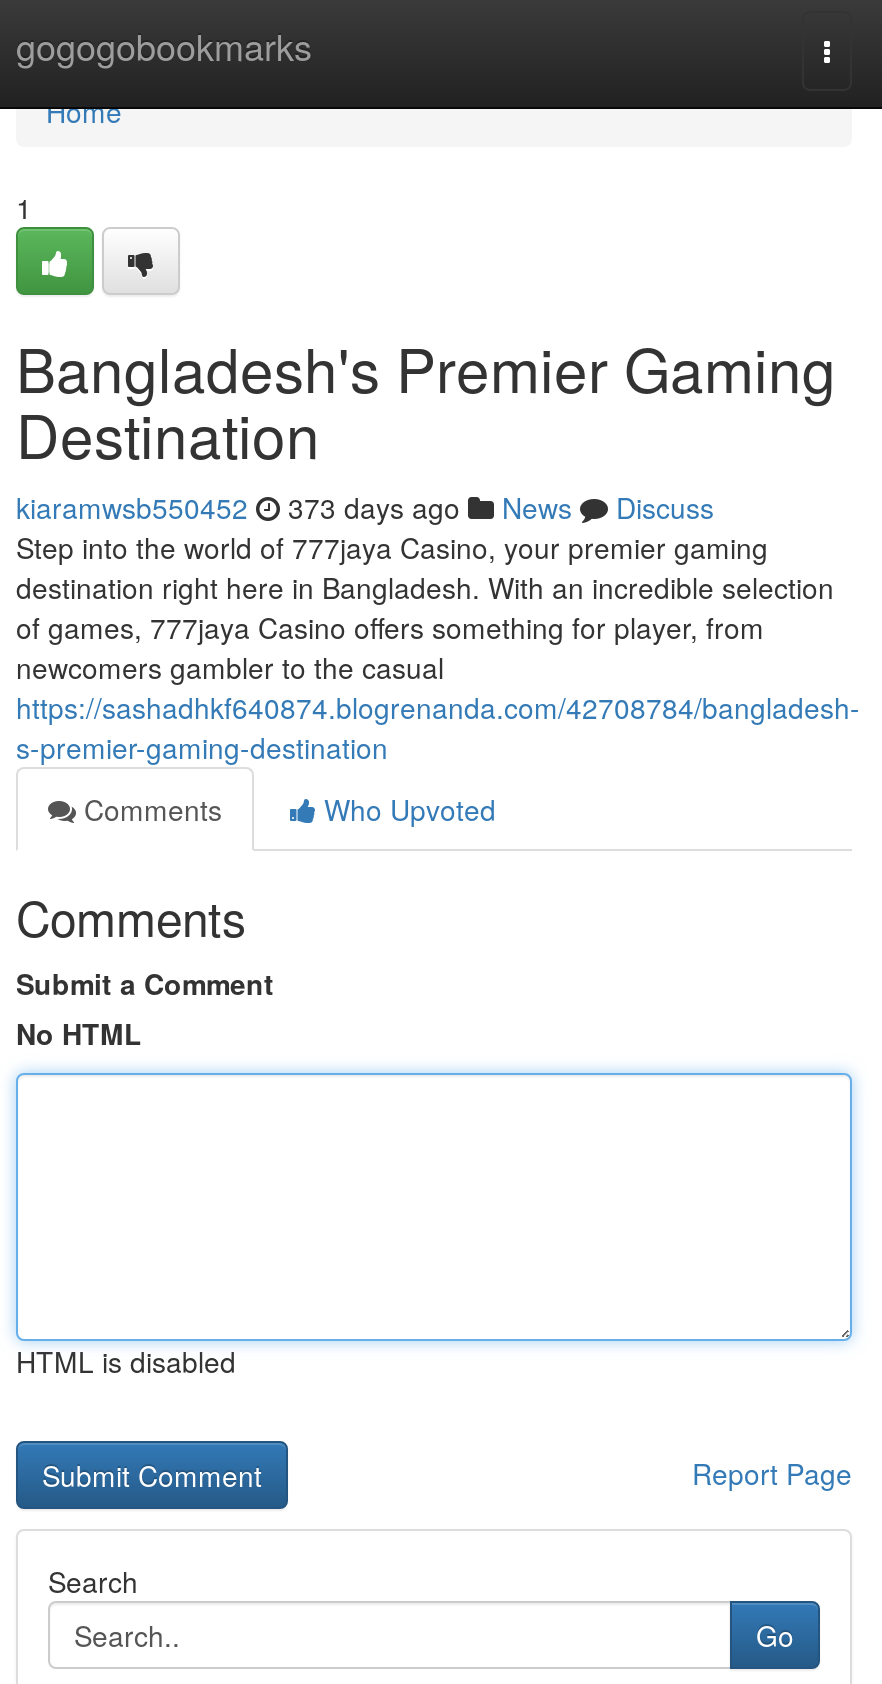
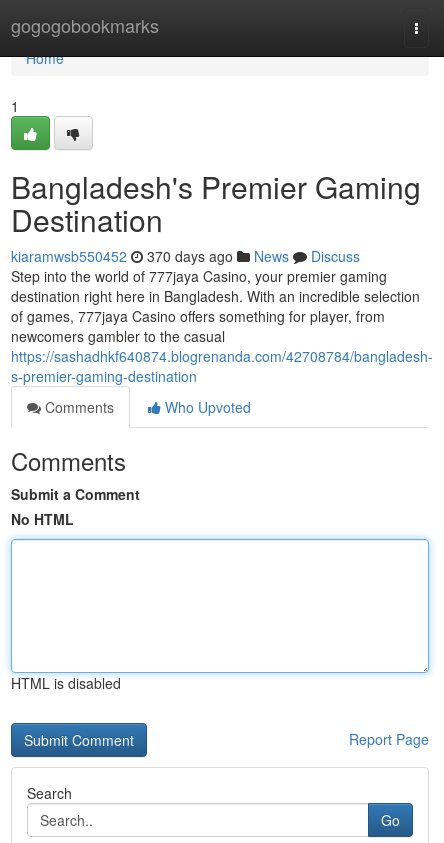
[16,487,714,527] kiaramwsb550452 373 days ago News Discuss -> [11,246,360,266] kiaramwsb550452 370 days ago News Discuss

